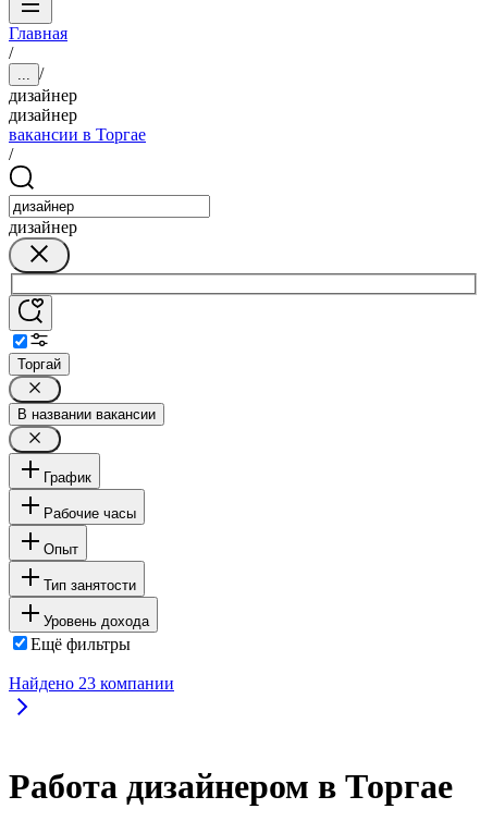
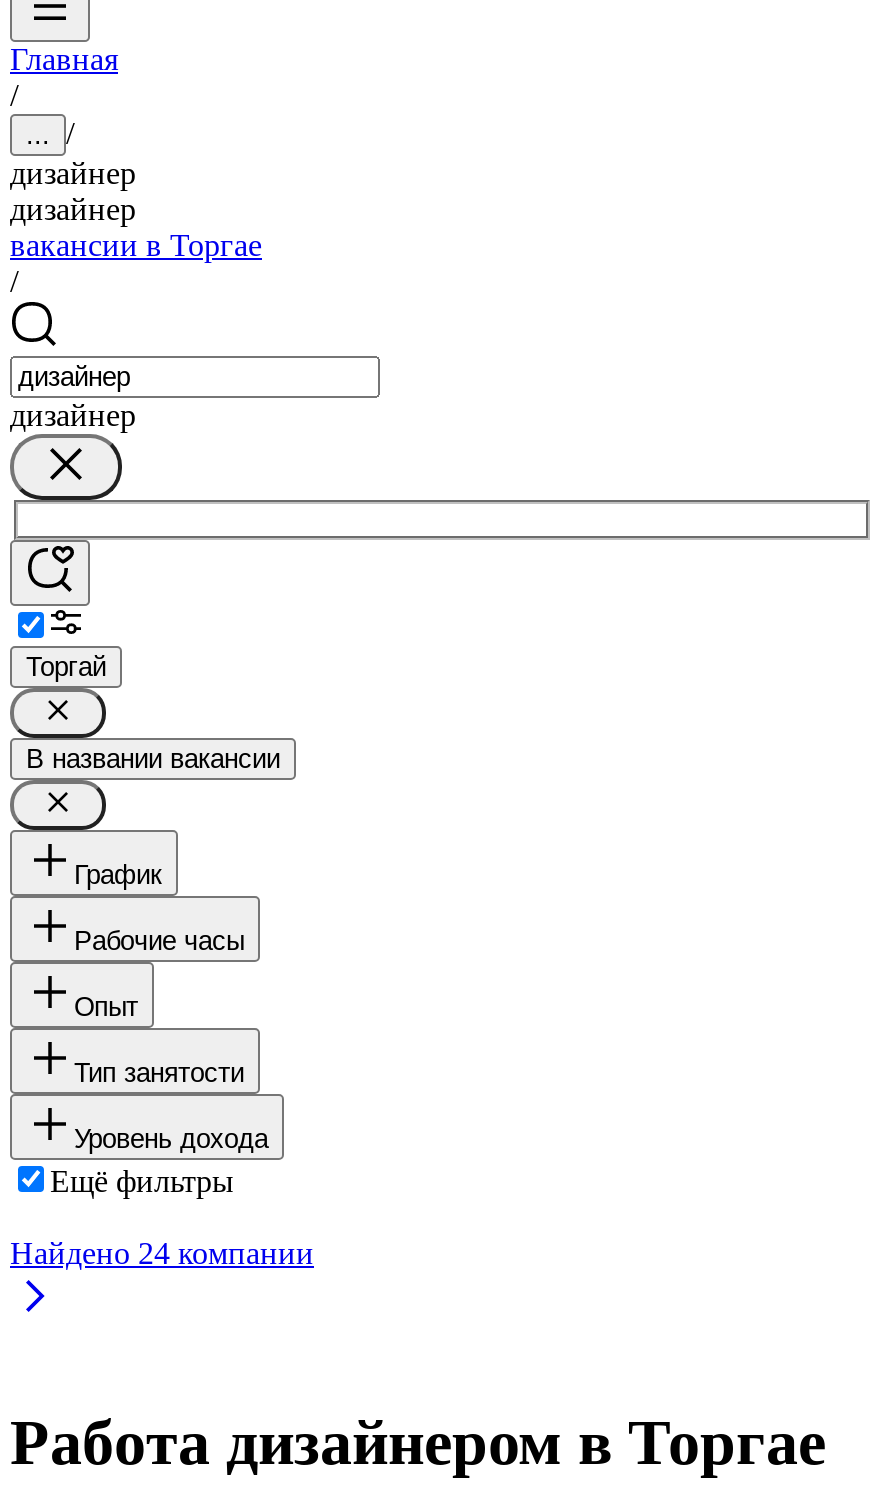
[9,674,174,692] Найдено 23 компании -> [10,1235,314,1269] Найдено 24 компании

